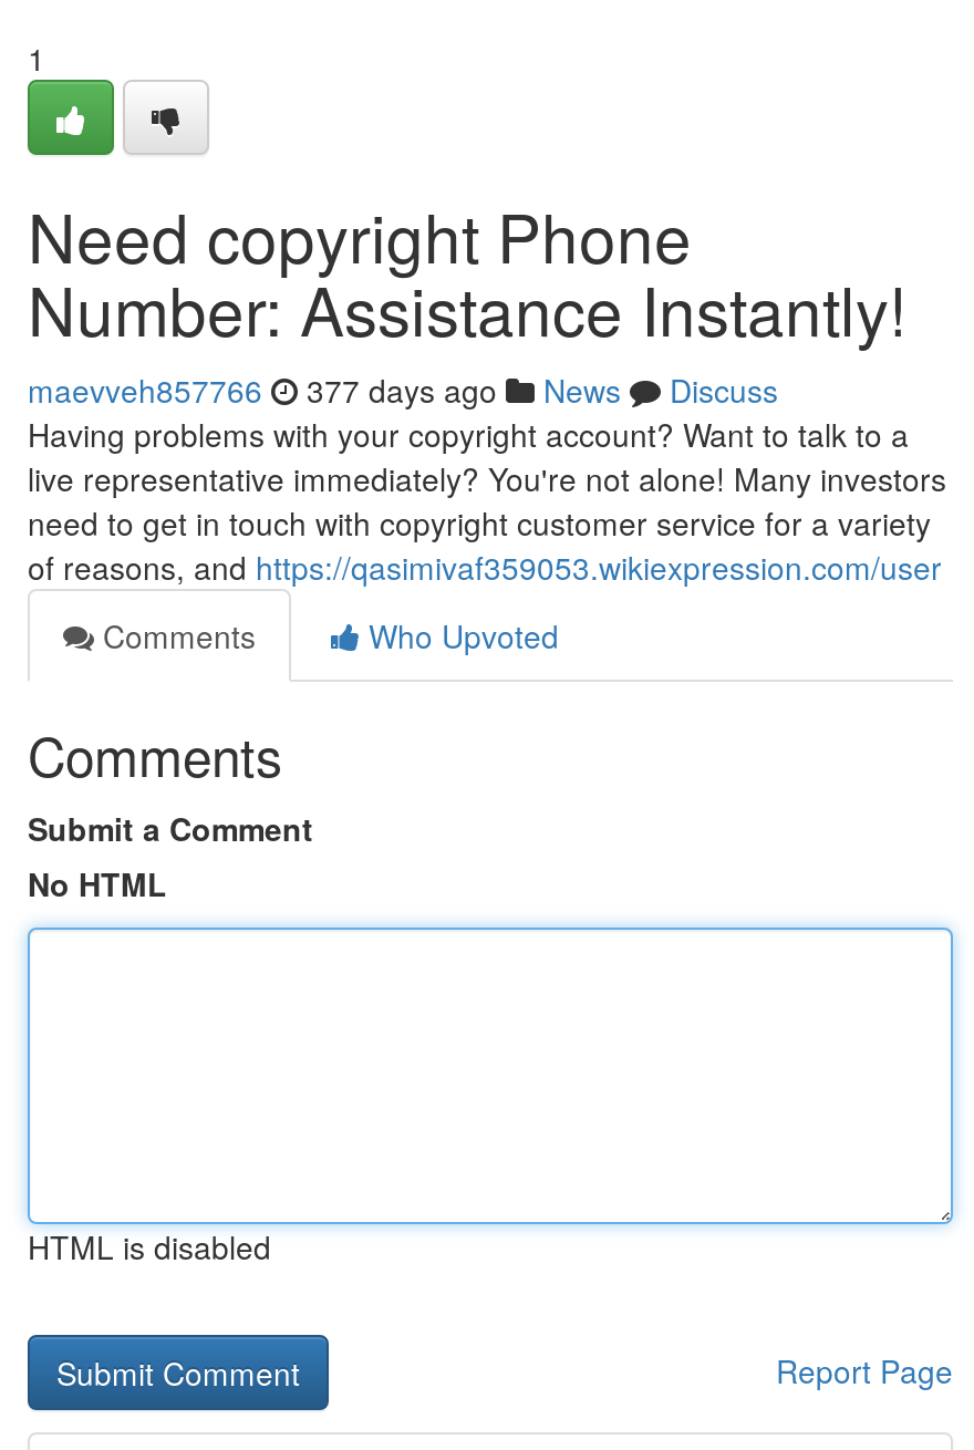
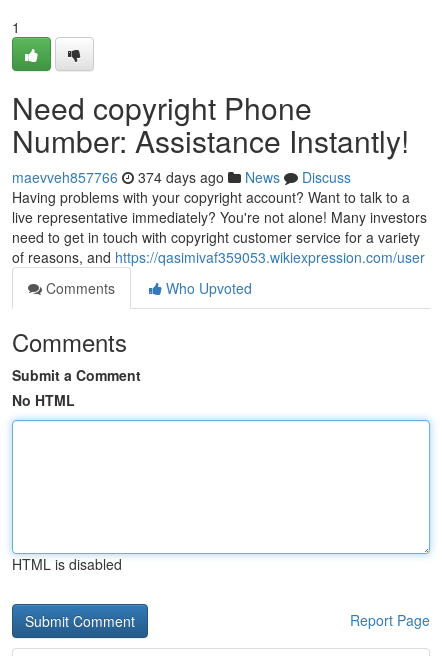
[28,367,778,412] maevveh857766 377 days ago News Discuss -> [12,167,351,187] maevveh857766 374 days ago News Discuss

